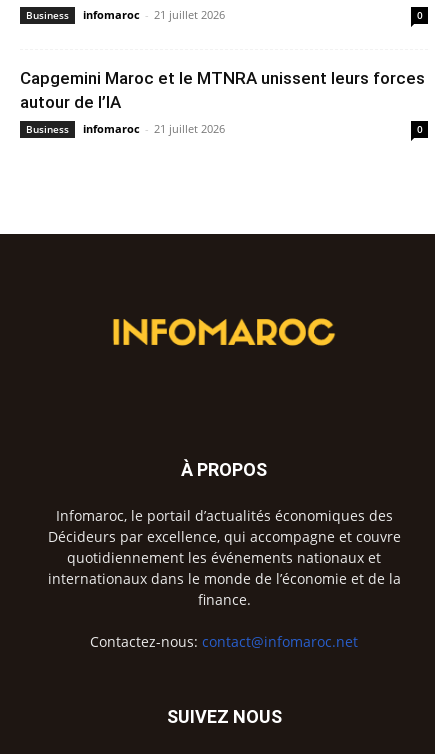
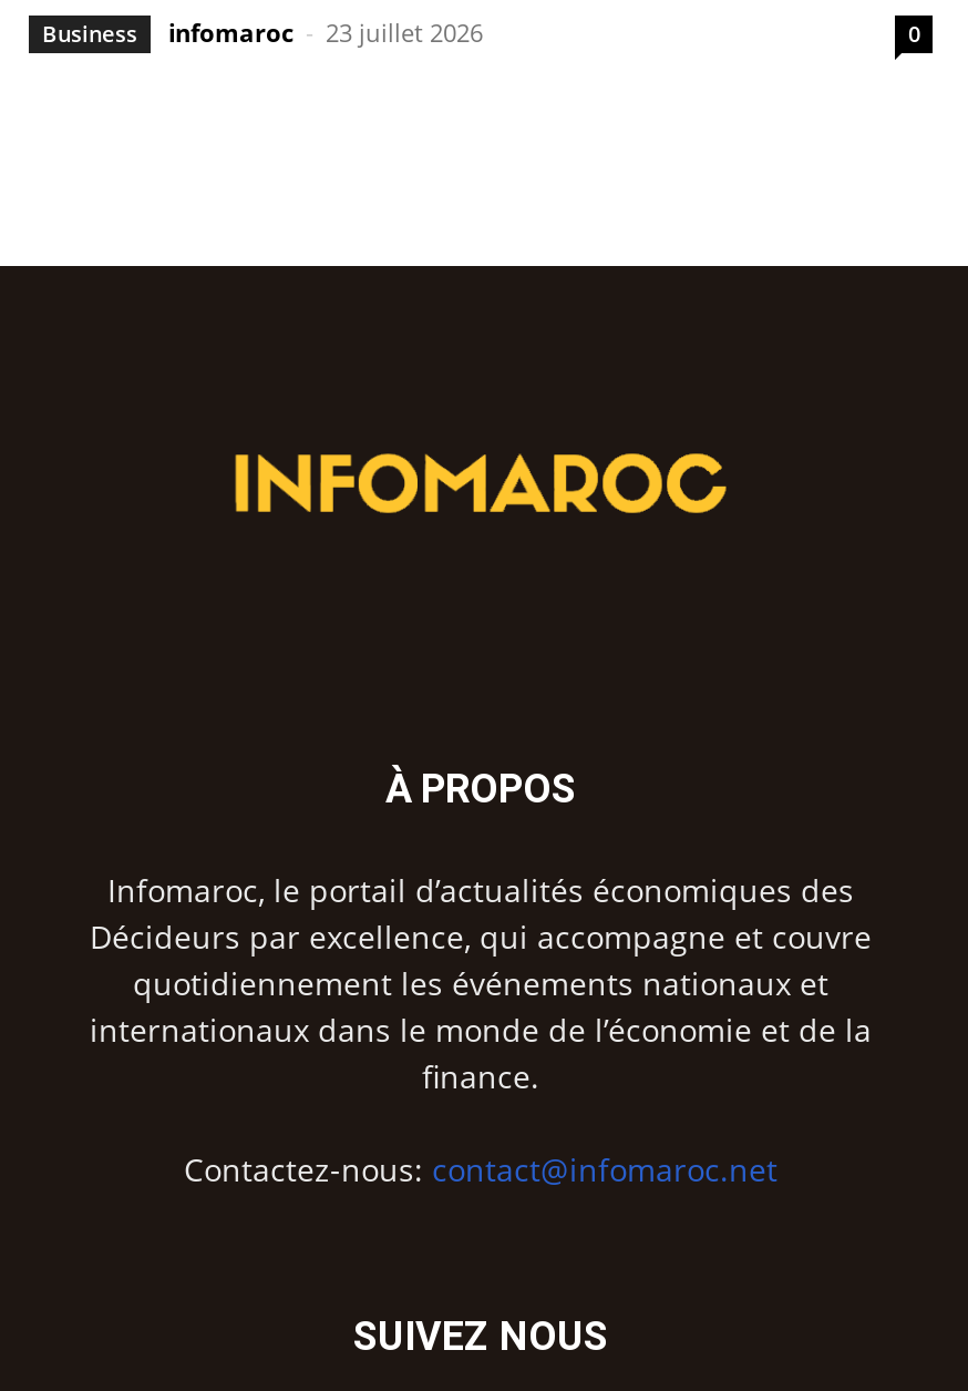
[20,7,425,136] infomaroc - 21 juillet 2026 | 0 | Capgemini Maroc et le MTNRA unissent leurs forces | autour de l’IA | Business | infomaroc - 21 juillet 2026 -> [168,15,483,48] infomaroc - 23 juillet 2026

